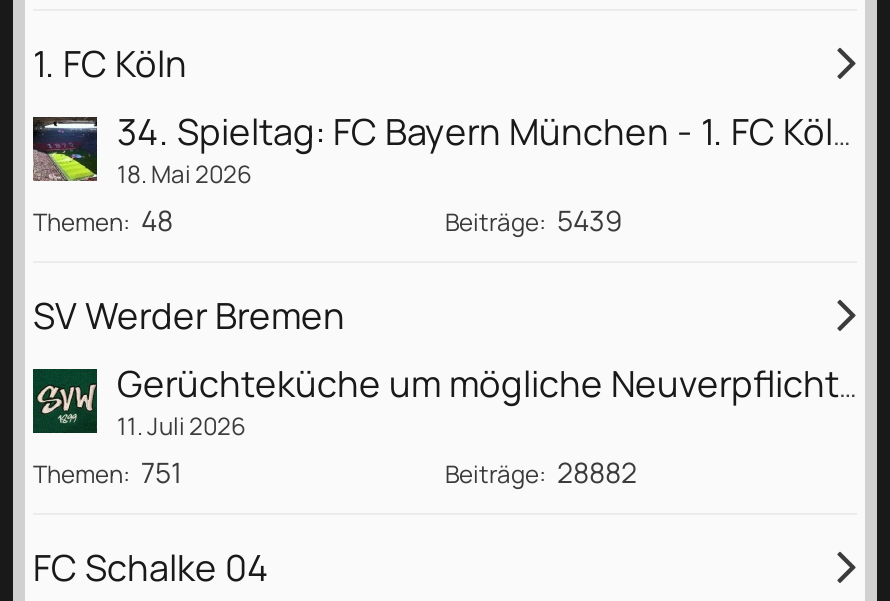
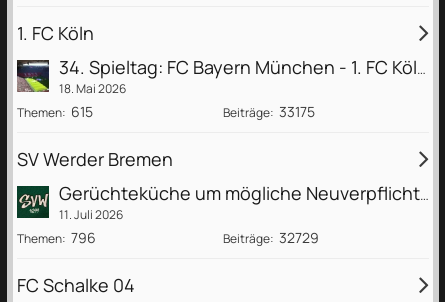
[33,201,173,239] Themen 48 -> [17,102,93,121] Themen 615
[445,201,623,239] Beiträge 5439 -> [223,102,315,121] Beiträge 33175
[33,453,181,491] Themen 751 -> [17,228,96,247] Themen 796
[445,453,637,491] Beiträge 28882 -> [223,228,319,247] Beiträge 32729

